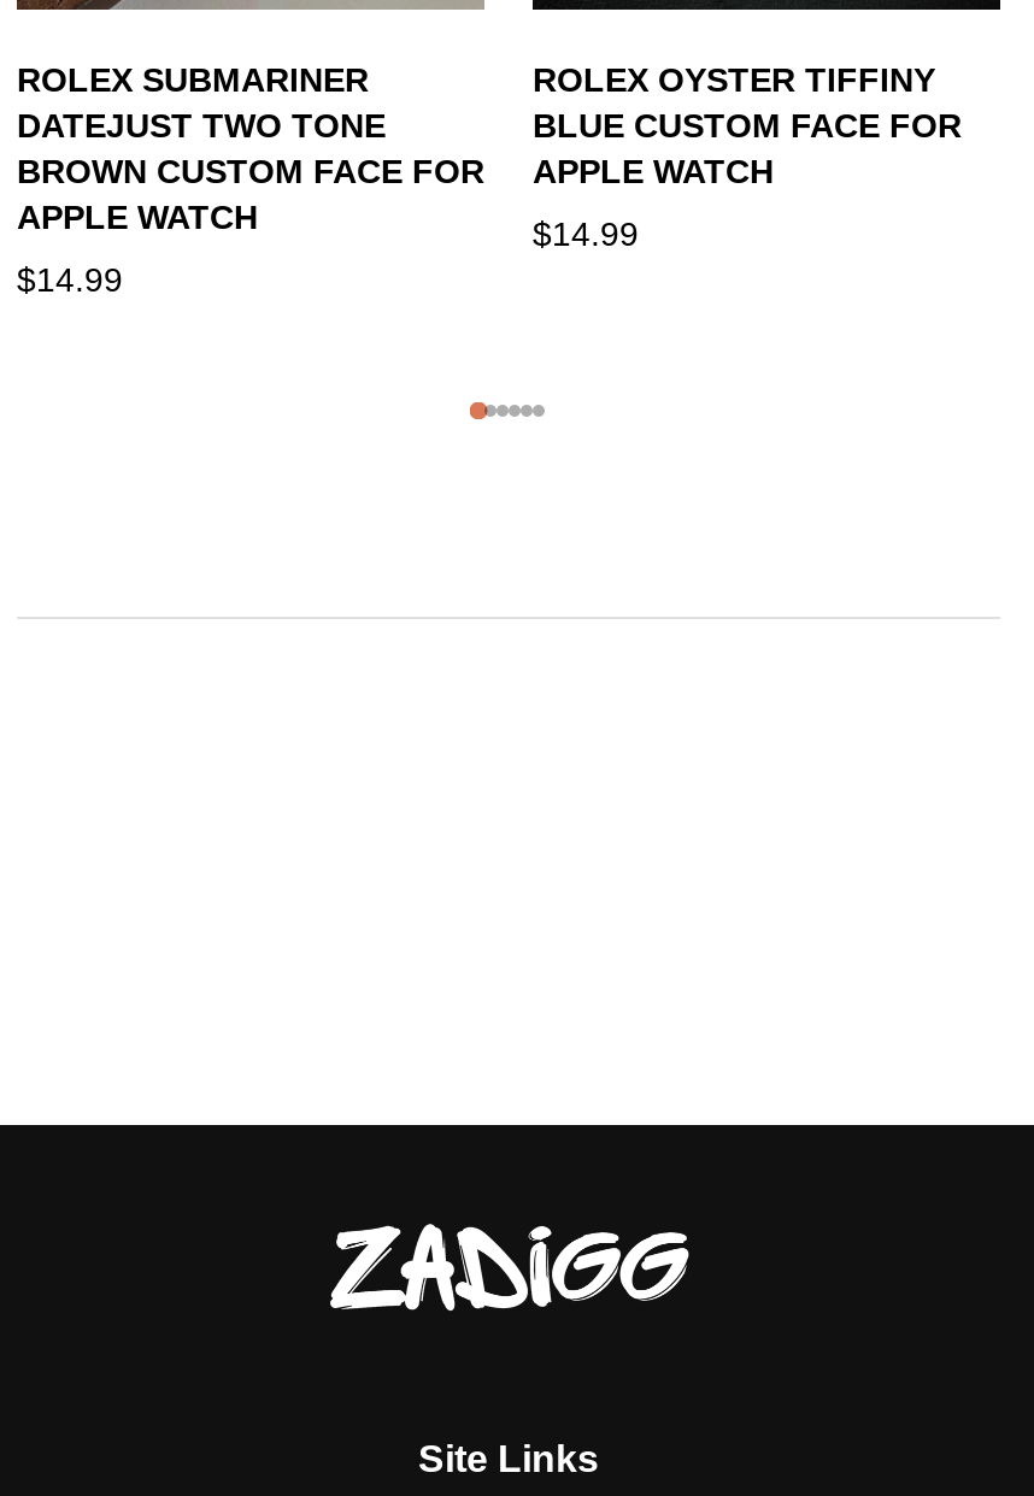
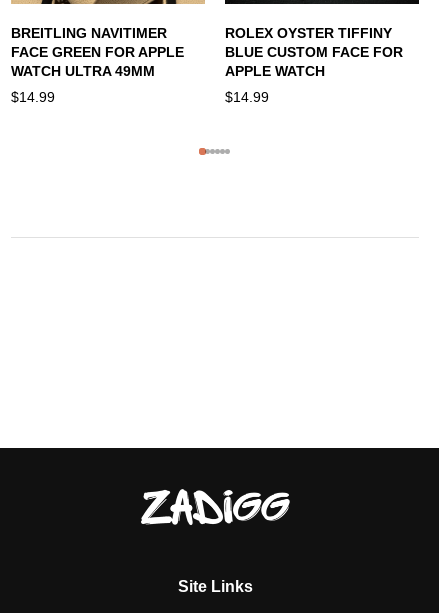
[17,60,484,236] ROLEX SUBMARINER | DATEJUST TWO TONE | BROWN CUSTOM FACE FOR | APPLE WATCH -> [11,25,184,79] BREITLING NAVITIMER | FACE GREEN FOR APPLE | WATCH ULTRA 49MM

